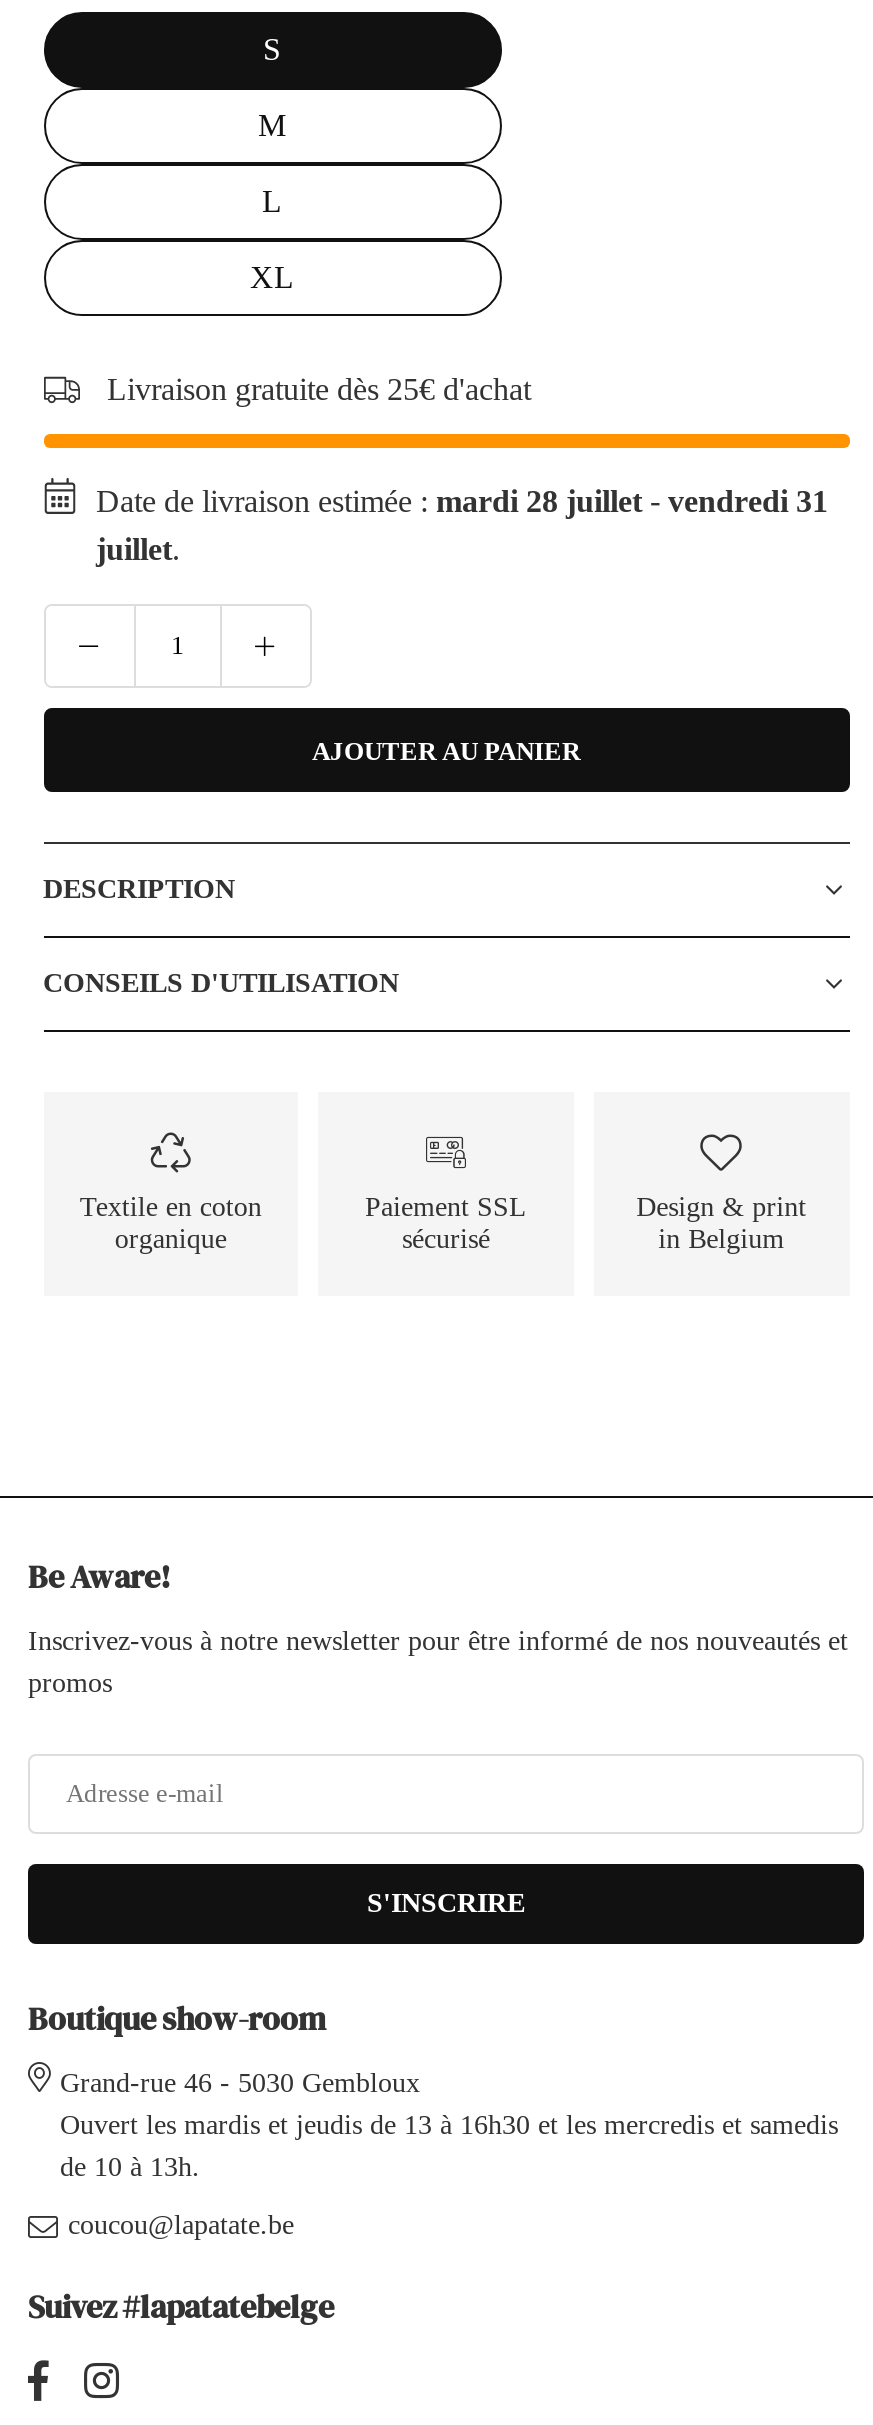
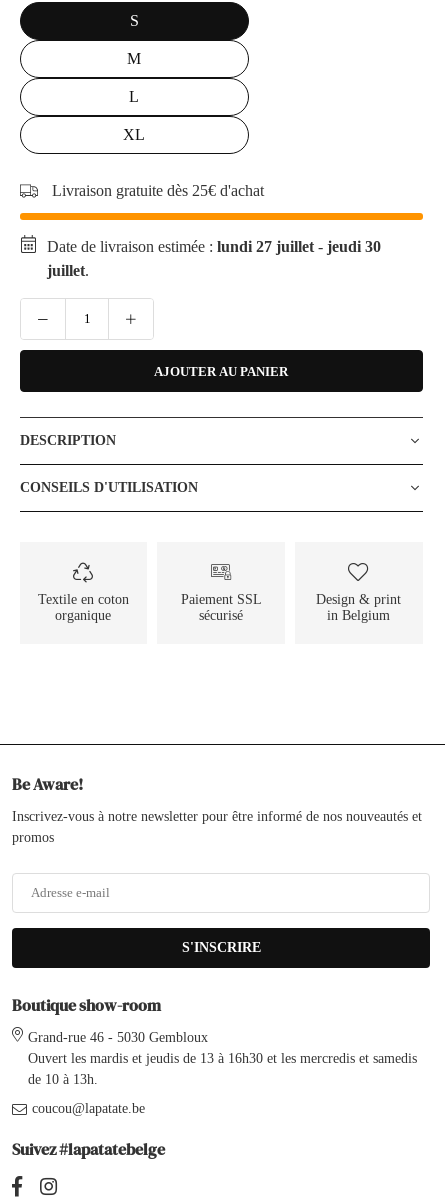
[96,484,828,518] Date de livraison estimée : mardi 28 juillet - vendredi 31 -> [47,238,381,255] Date de livraison estimée : lundi 27 juillet - jeudi 30

